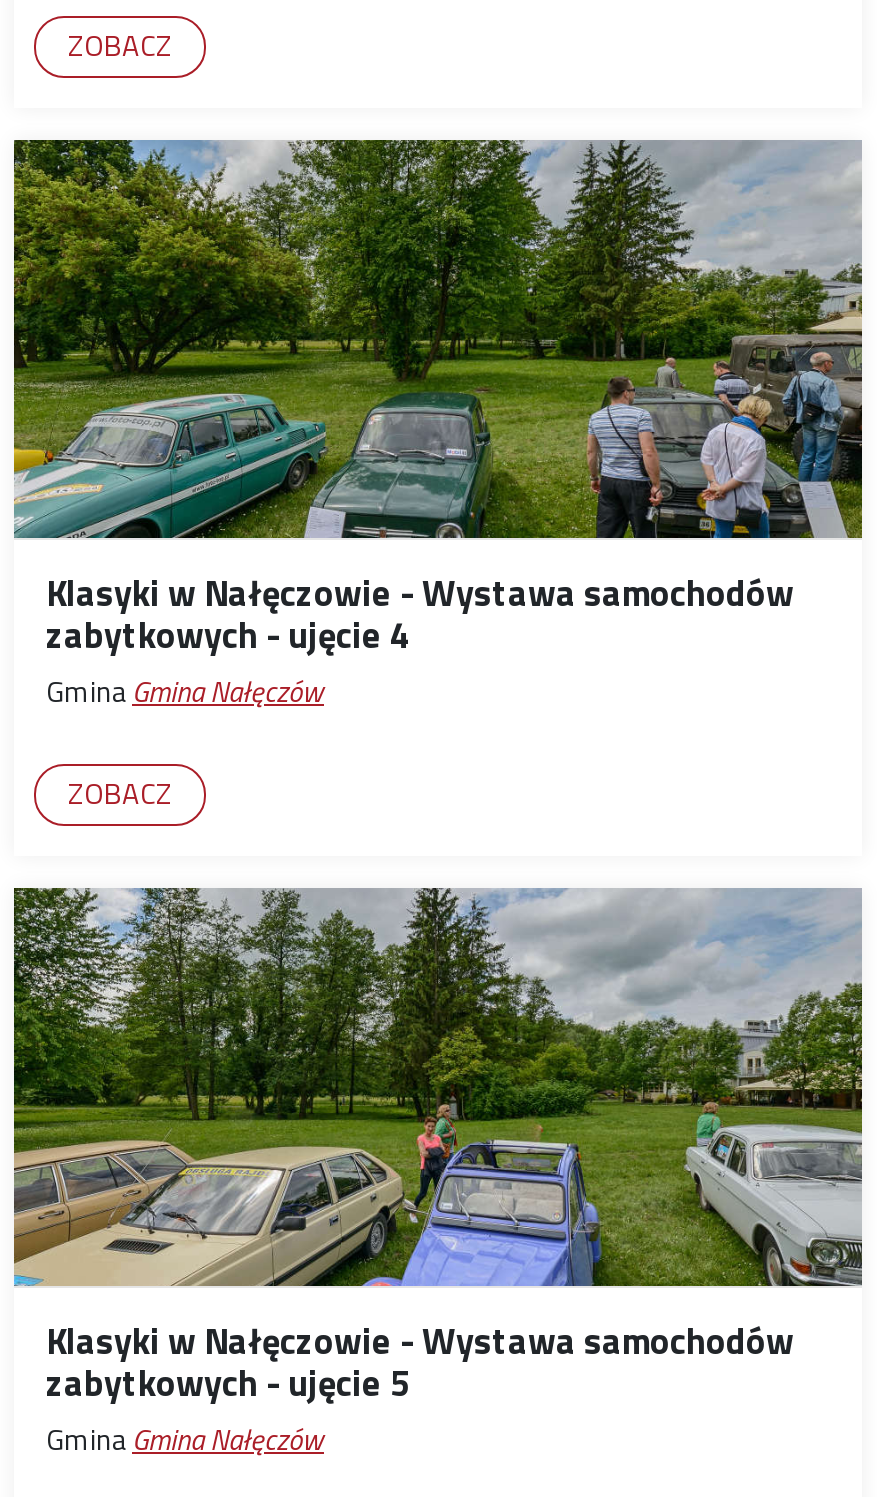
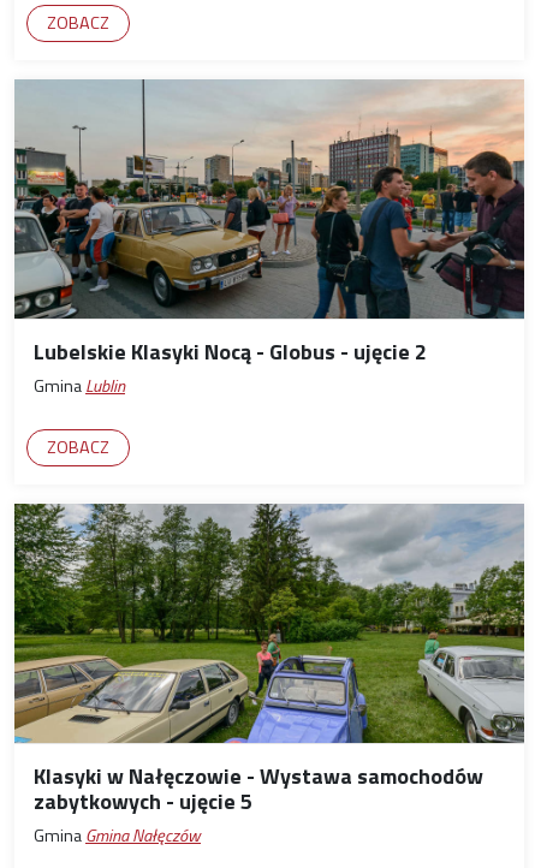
[12,138,862,714] [image] | Klasyki w Nałęczowie - Wystawa samochodów | zabytkowych - ujęcie 4 | Gmina Gmina Nałęczów -> [13,79,524,399] [image] | Lubelskie Klasyki Nocą - Globus - ujęcie 2 | Gmina Lublin

